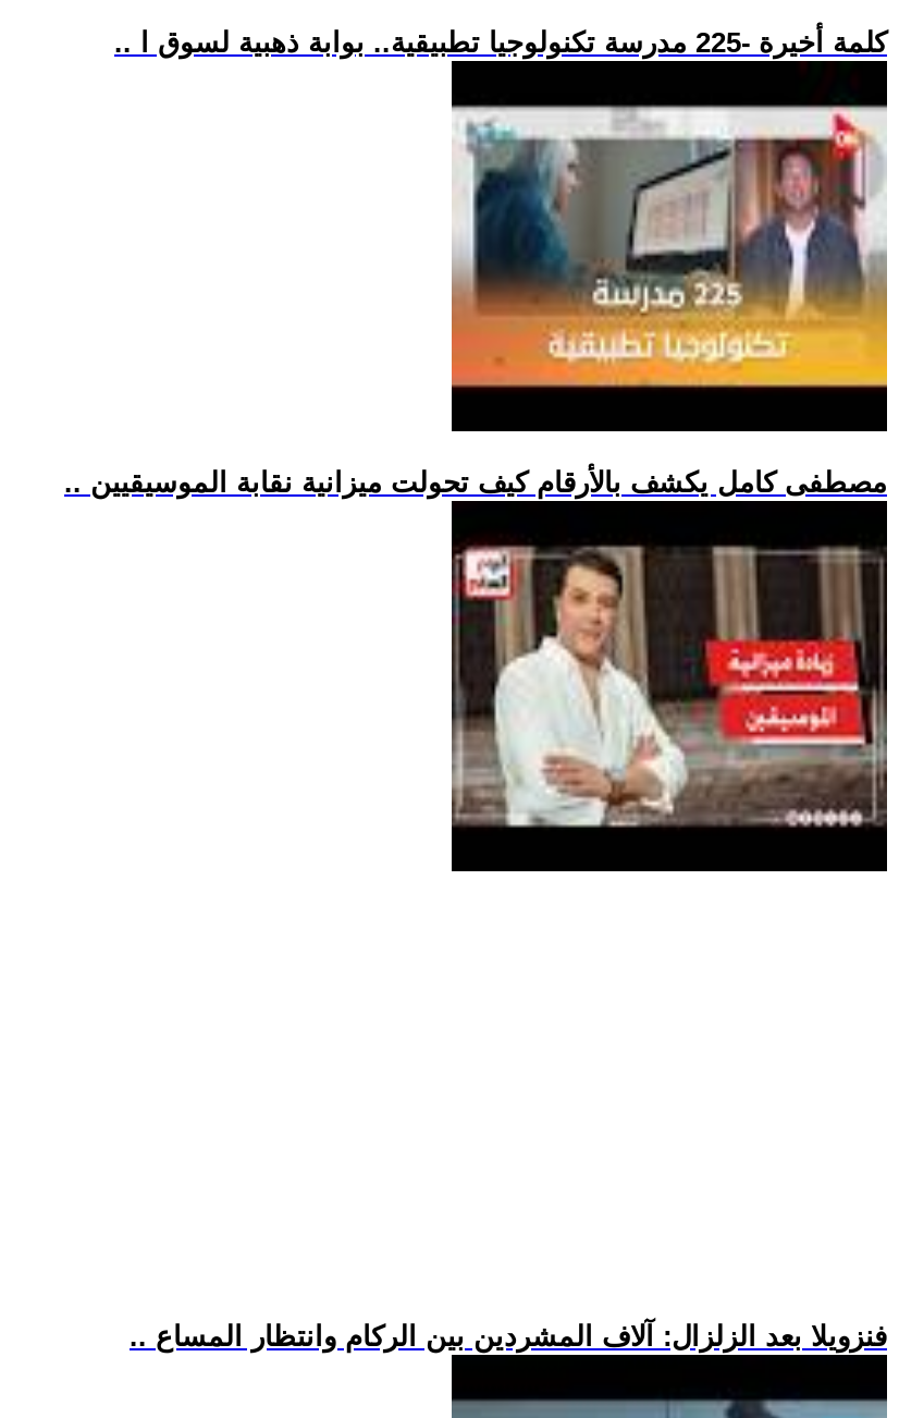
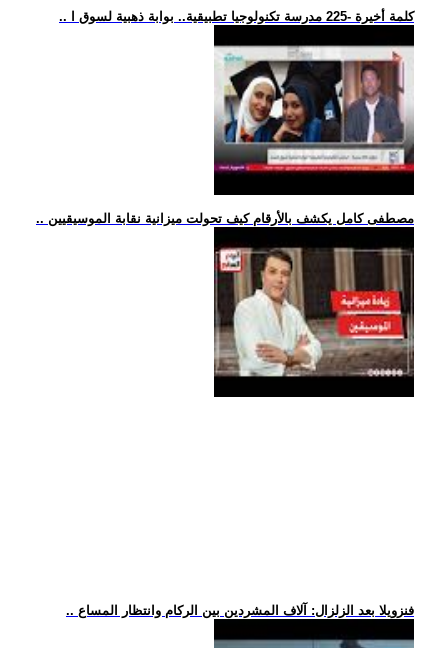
[449,111,889,390] [image] -> [213,49,415,175] [image]

